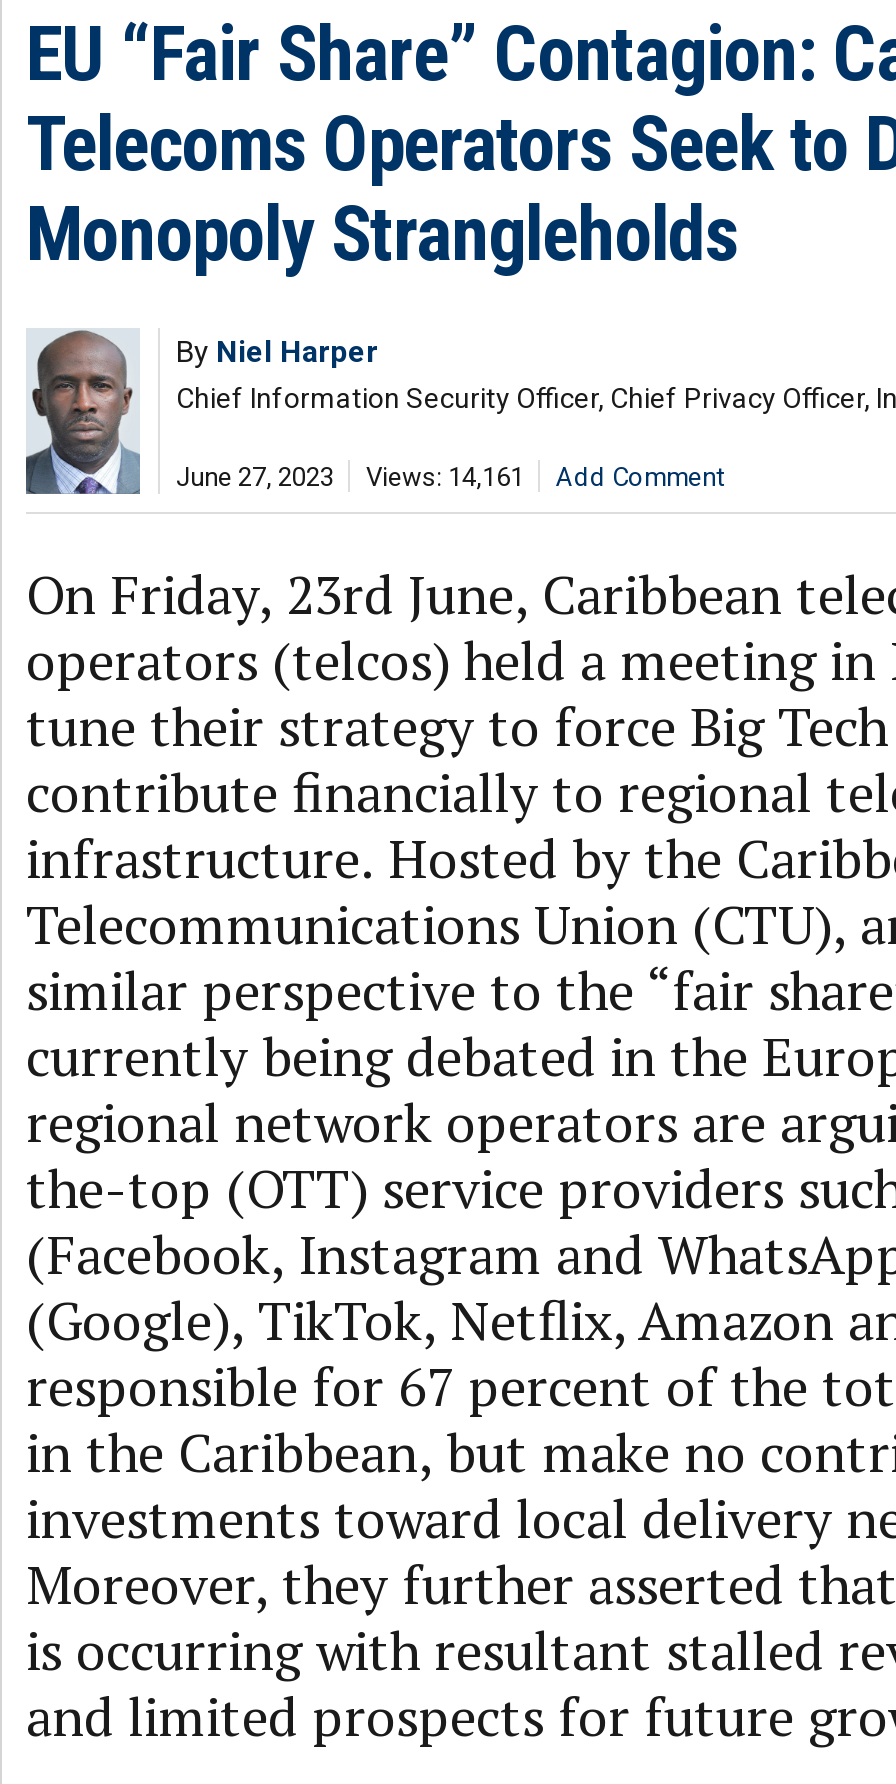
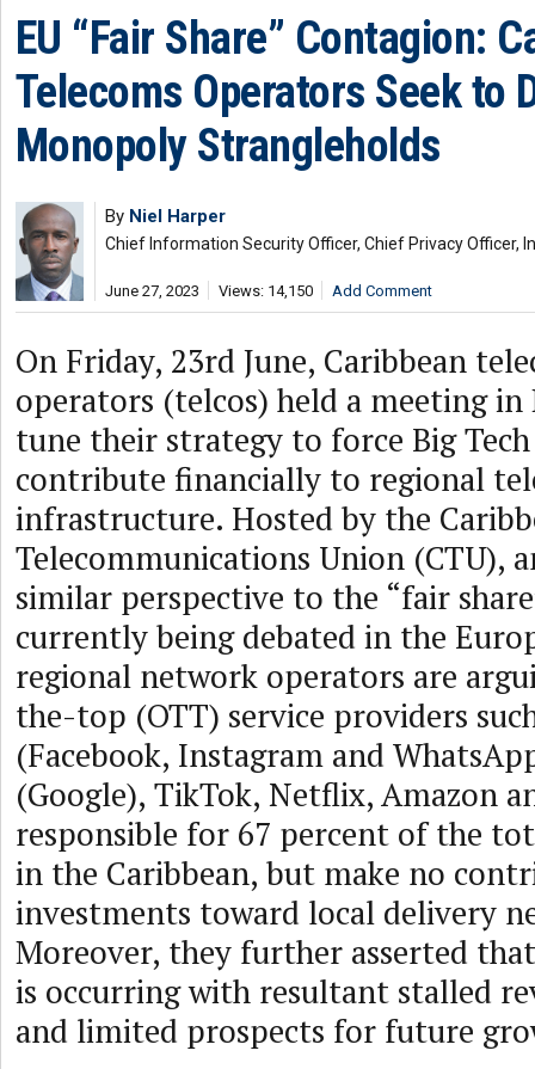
[176,462,724,492] June 27, 2023 Views: 14,161 Add Comment -> [105,282,432,300] June 27, 2023 Views: 14,150 Add Comment

